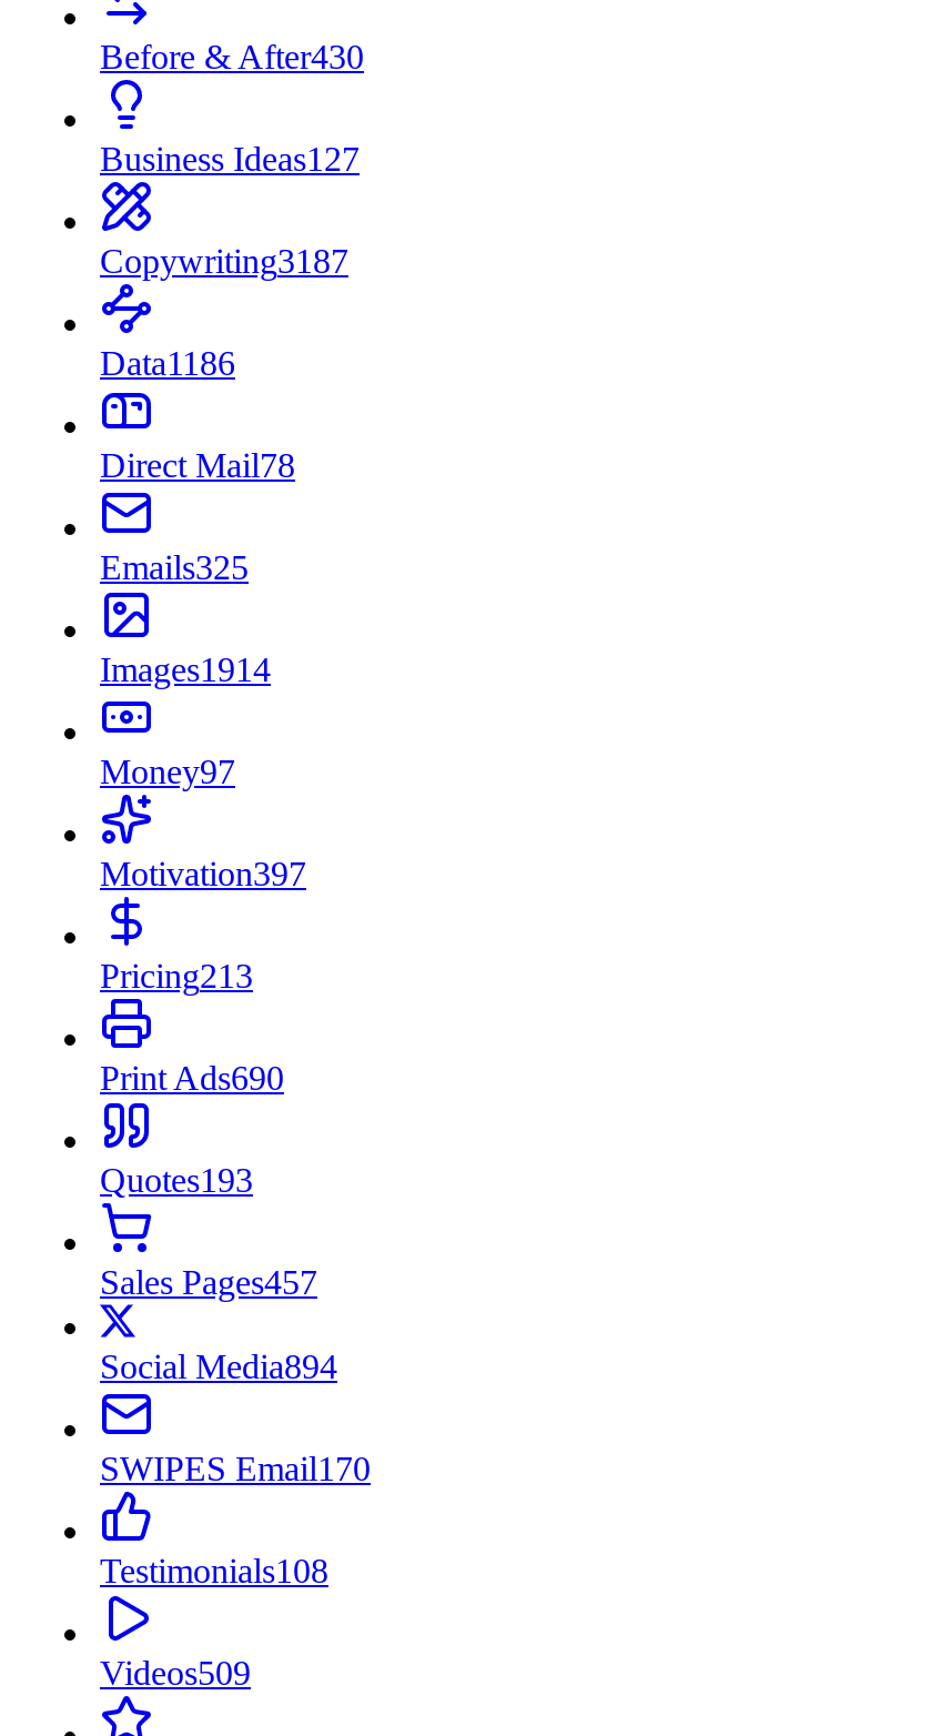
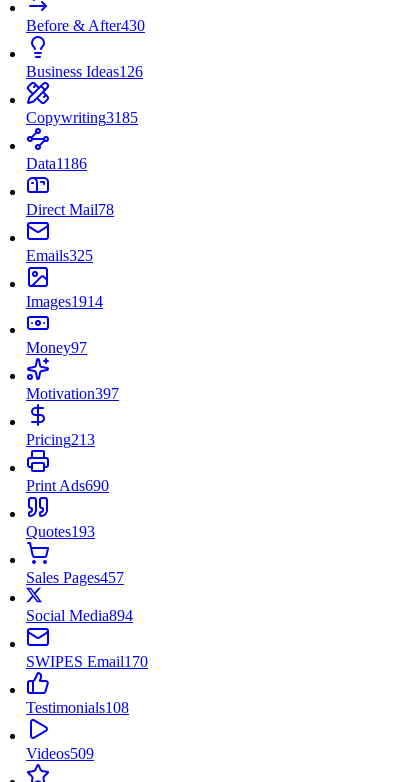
[100,140,360,178] Business Ideas127 -> [26,63,143,80] Business Ideas126
[100,242,348,280] Copywriting3187 -> [26,109,138,126] Copywriting3185

